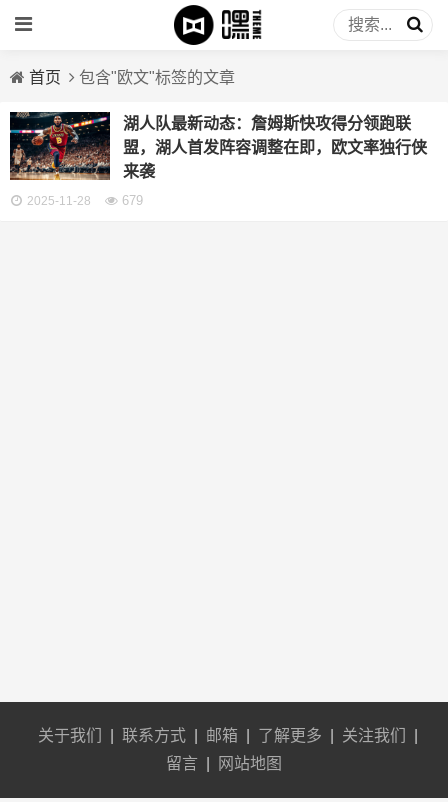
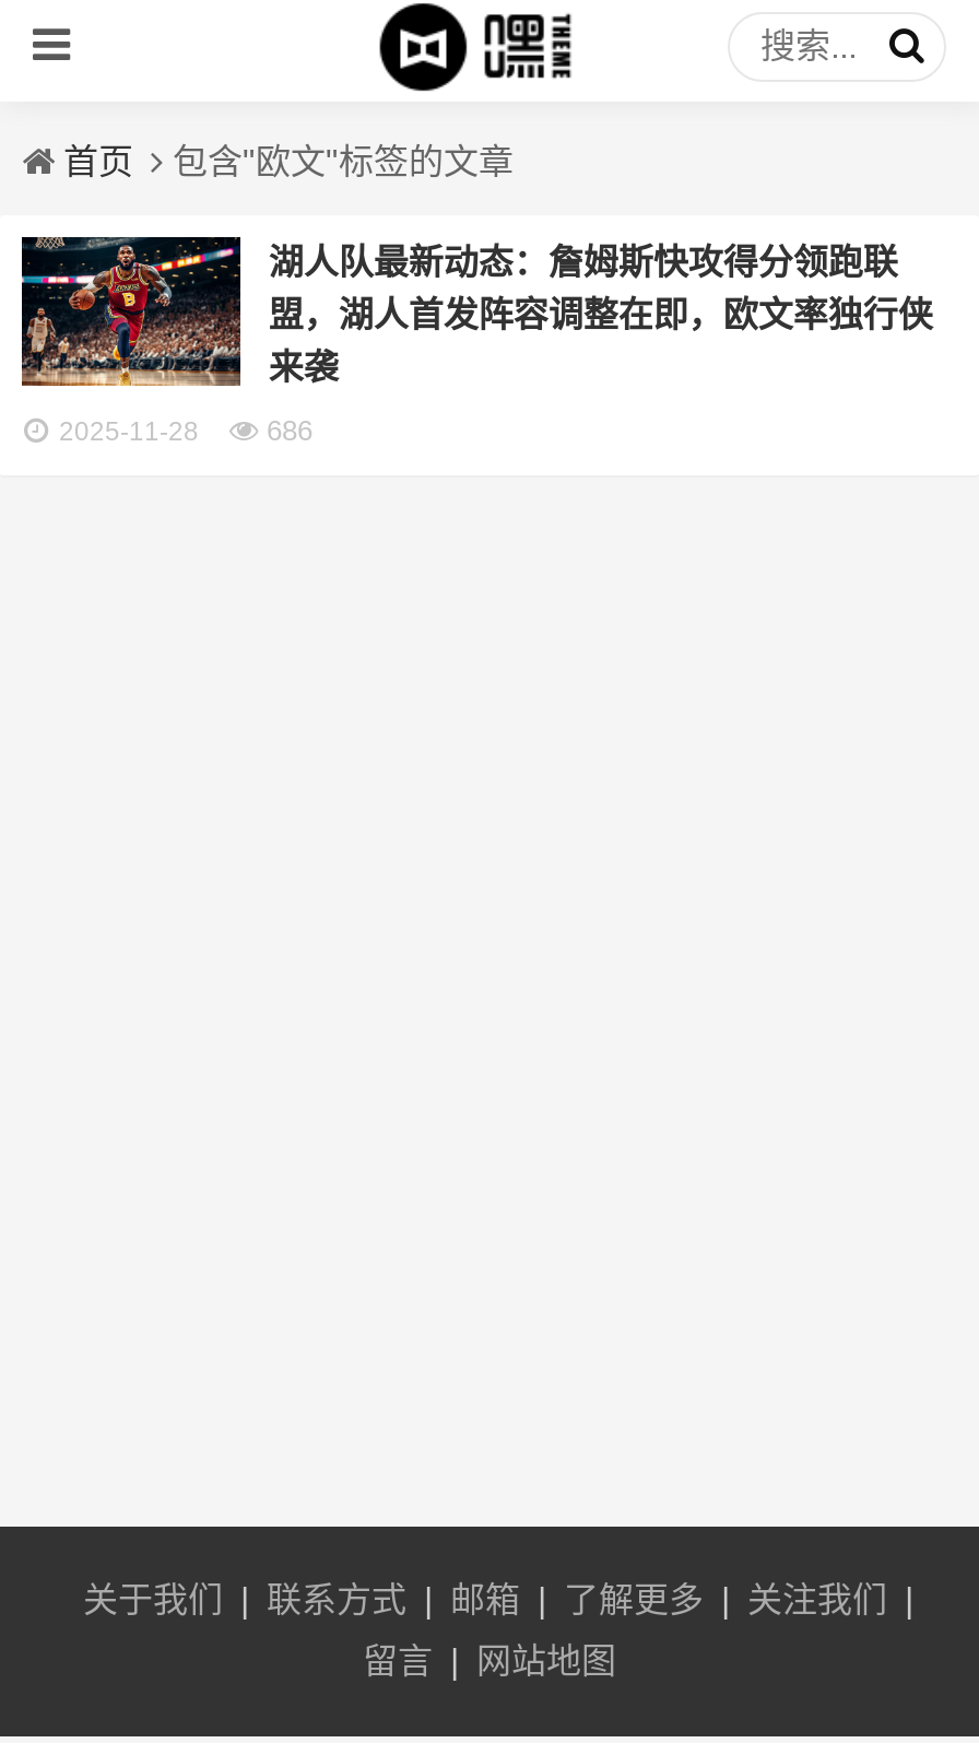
[122,193,143,208] 679 -> [267,414,312,447] 686

